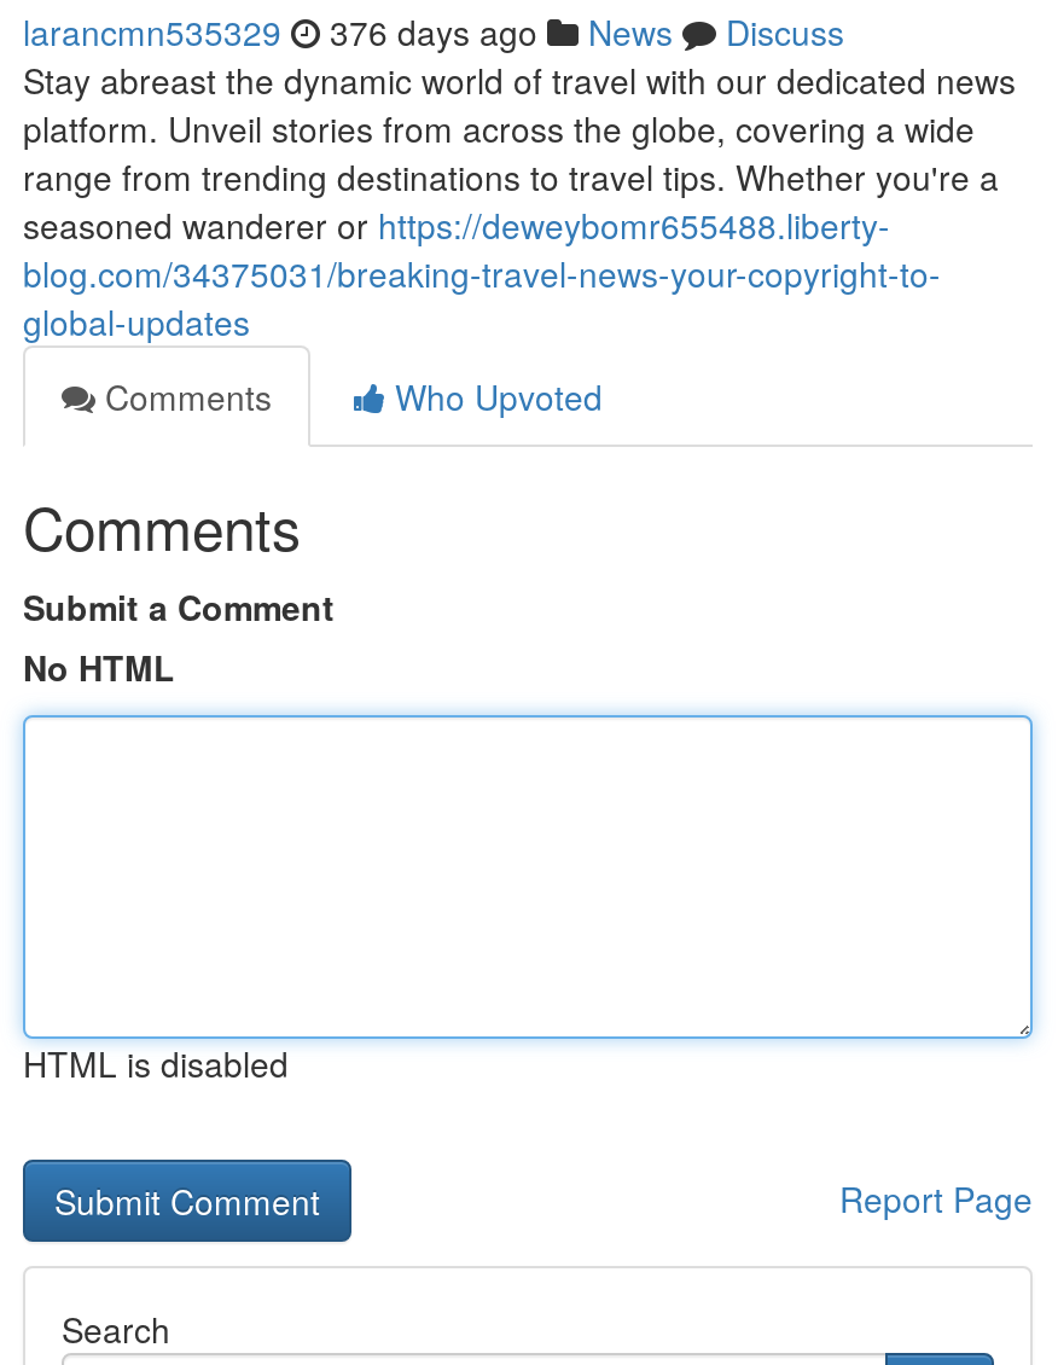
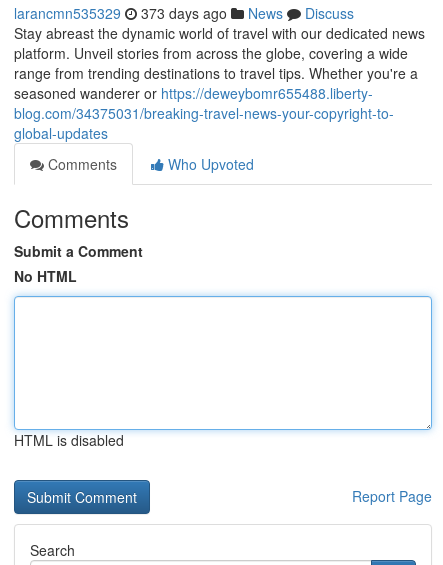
[23,7,844,56] larancmn535329 376 days ago News Discuss -> [14,3,354,23] larancmn535329 373 days ago News Discuss

